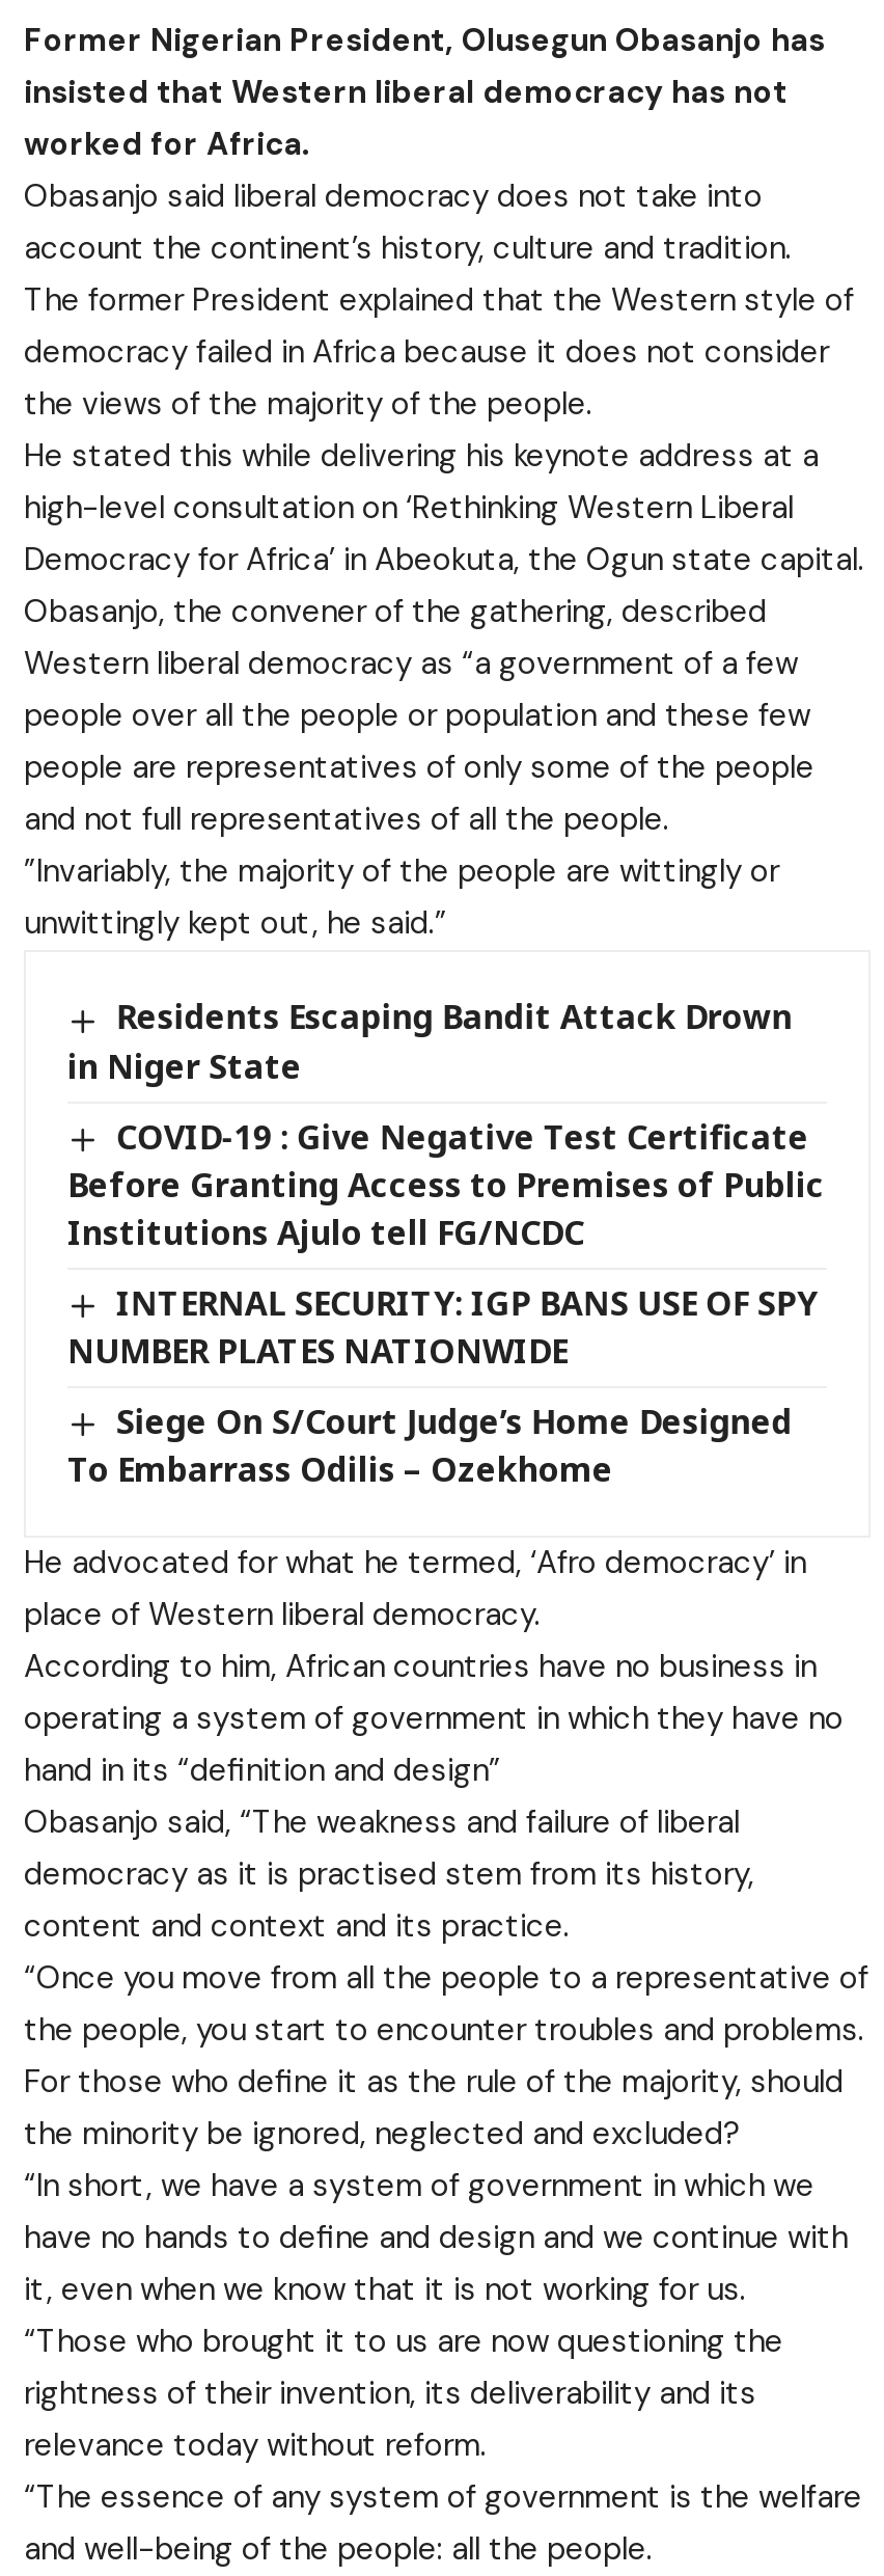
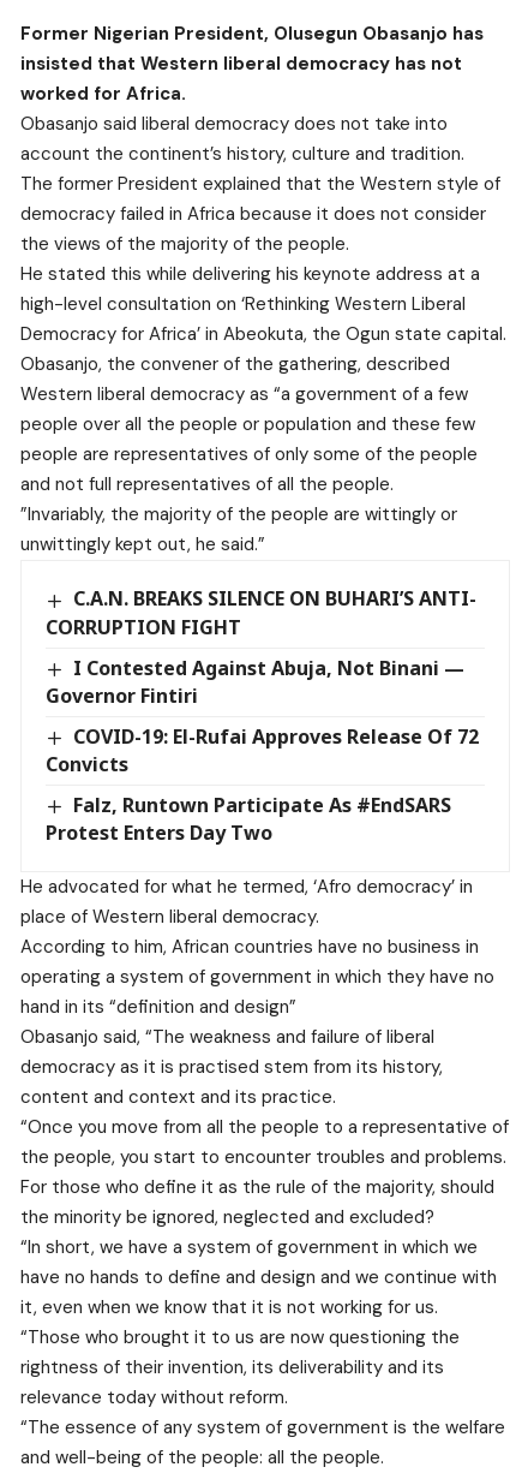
[67,994,792,1088] Residents Escaping Bandit Attack Drown | in Niger State -> [46,586,477,640] C.A.N. BREAKS SILENCE ON BUHARI’S ANTI- | CORRUPTION FIGHT
[67,1113,825,1255] COVID-19 : Give Negative Test Certificate | Before Granting Access to Premises of Public | Institutions Ajulo tell FG/NCDC -> [46,654,465,709] I Contested Against Abuja, Not Binani — | Governor Fintiri
[67,1280,817,1373] INTERNAL SECURITY: IGP BANS USE OF SPY | NUMBER PLATES NATIONWIDE -> [46,723,479,777] COVID-19: El-Rufai Approves Release Of 72 | Convicts
[67,1398,792,1492] Siege On S/Court Judge’s Home Designed | To Embarrass Odilis – Ozekhome -> [46,792,452,846] Falz, Runtown Participate As #EndSARS | Protest Enters Day Two

